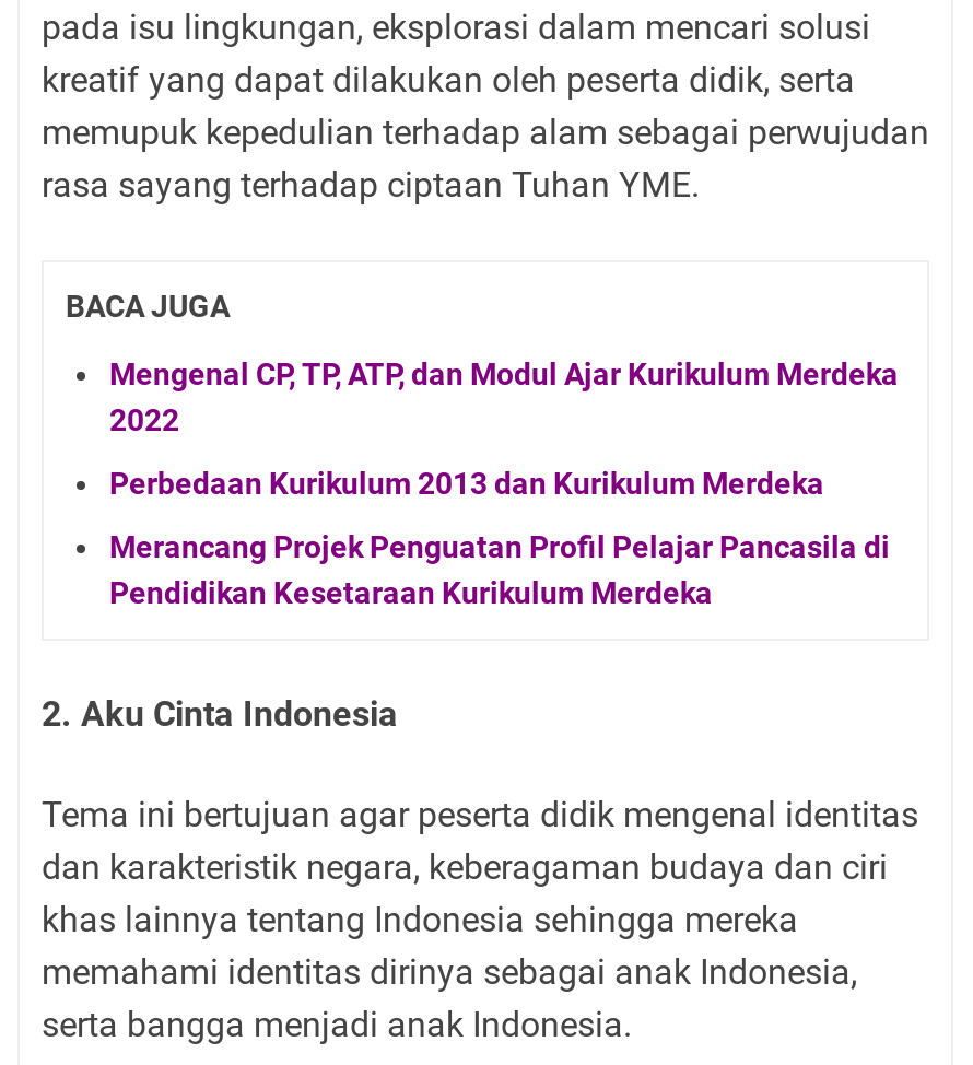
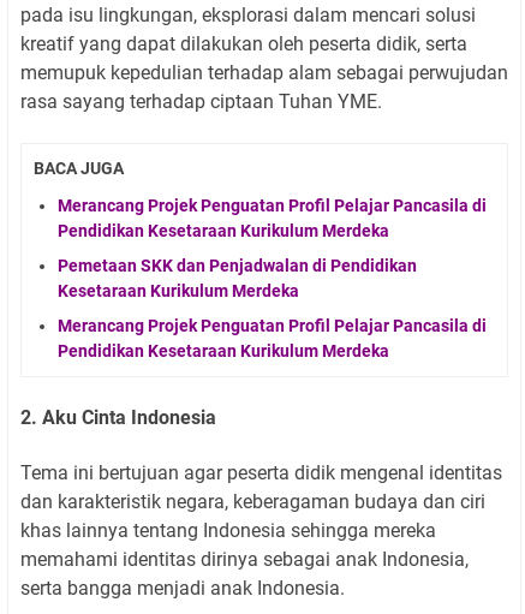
[109,356,899,436] Mengenal CP, TP, ATP, dan Modul Ajar Kurikulum Merdeka | 2022 -> [58,195,487,240] Merancang Projek Penguatan Profil Pelajar Pancasila di | Pendidikan Kesetaraan Kurikulum Merdeka
[109,465,824,500] Perbedaan Kurikulum 2013 dan Kurikulum Merdeka -> [58,255,417,300] Pemetaan SKK dan Penjadwalan di Pendidikan | Kesetaraan Kurikulum Merdeka

